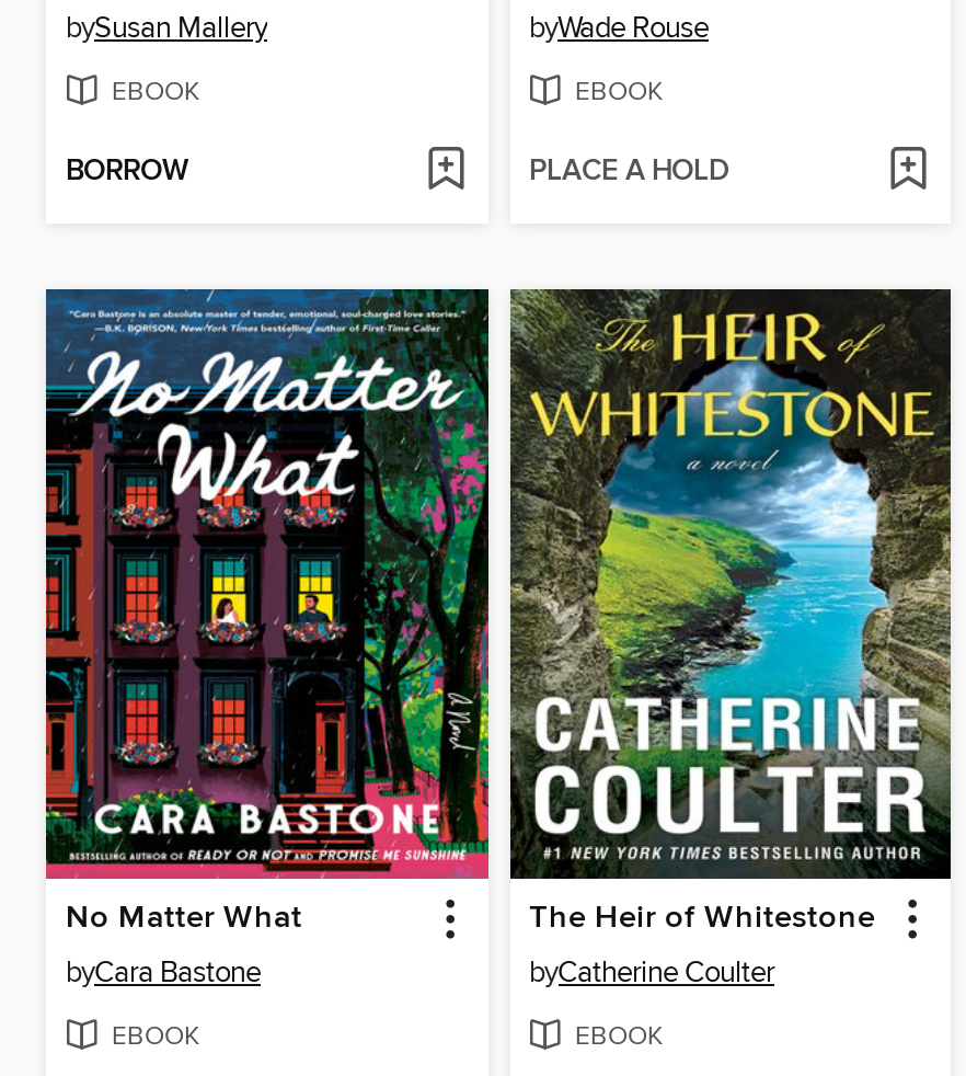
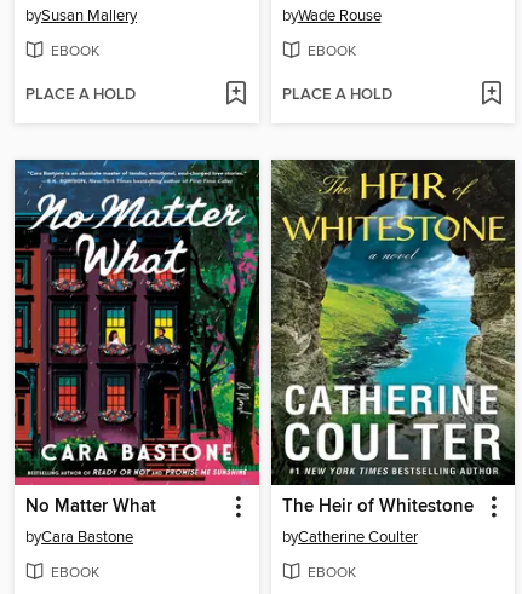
[66,154,188,191] BORROW -> [25,85,136,106] PLACE A HOLD

